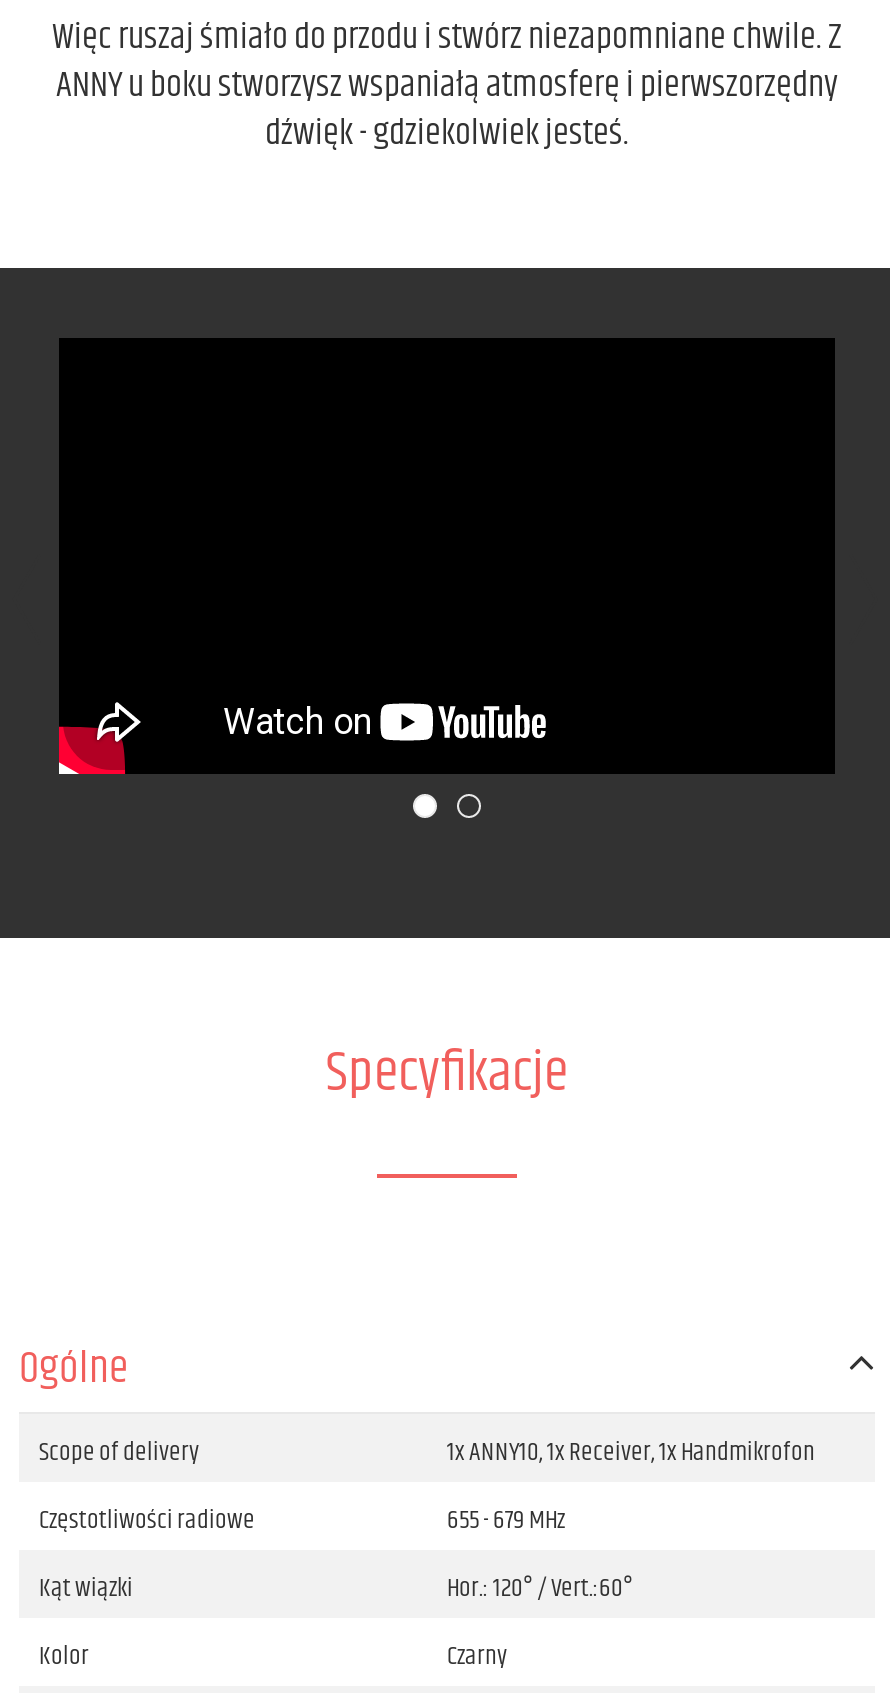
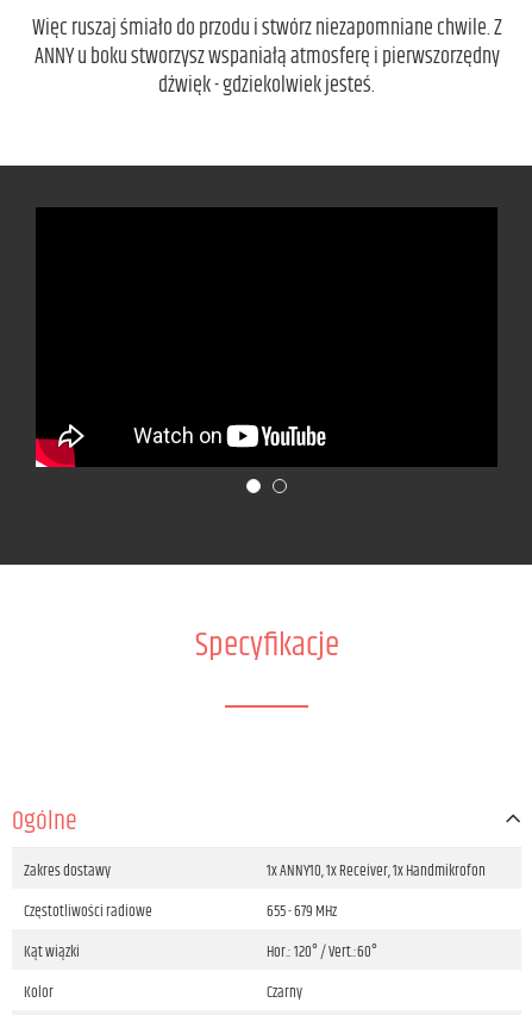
[39,1432,199,1472] Scope of delivery -> [24,859,111,883] Zakres dostawy

